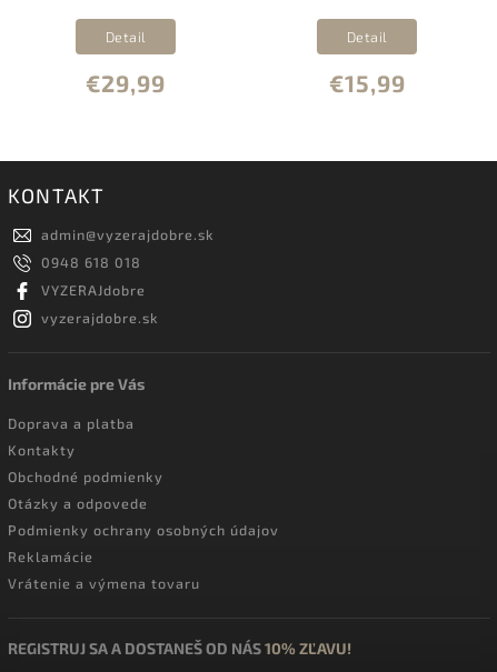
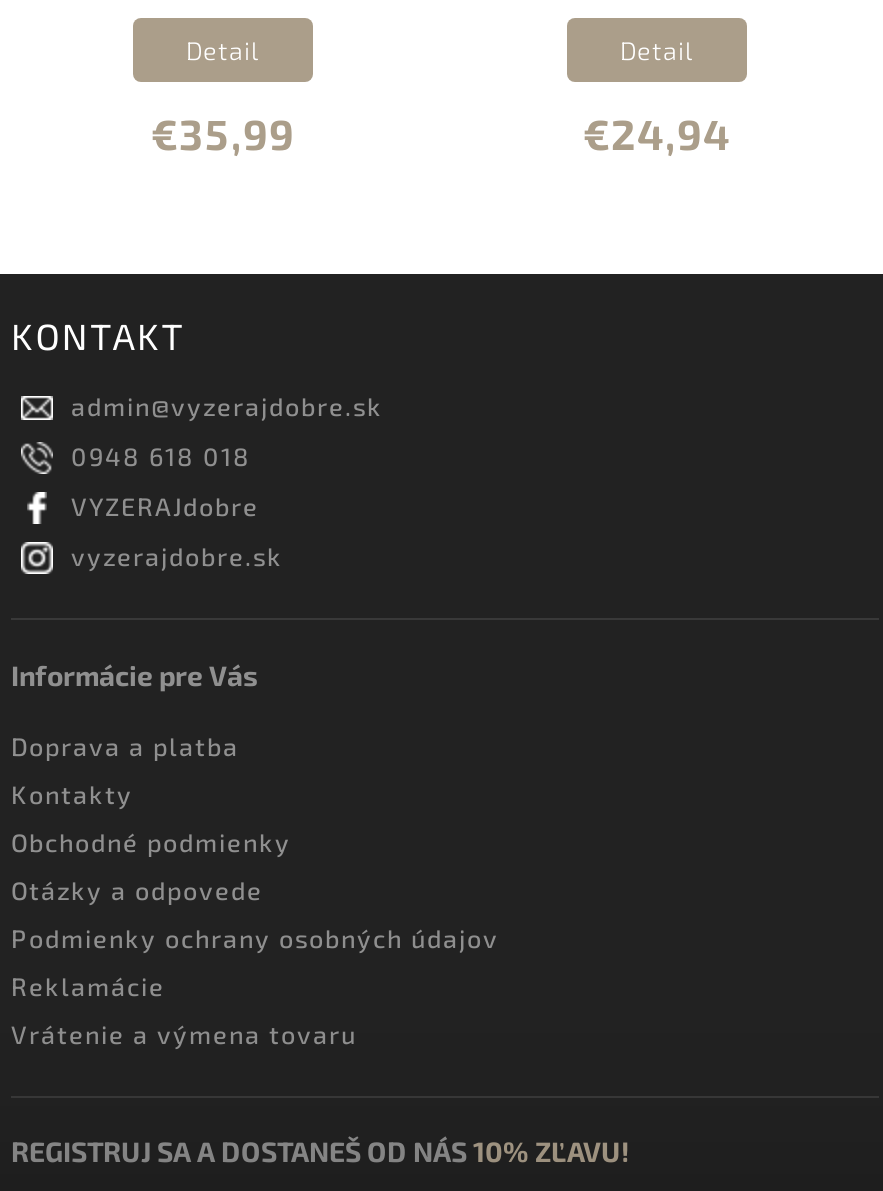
[86,69,166,97] €29,99 -> [151,109,295,159] €35,99
[329,69,405,97] €15,99 -> [583,109,731,159] €24,94

